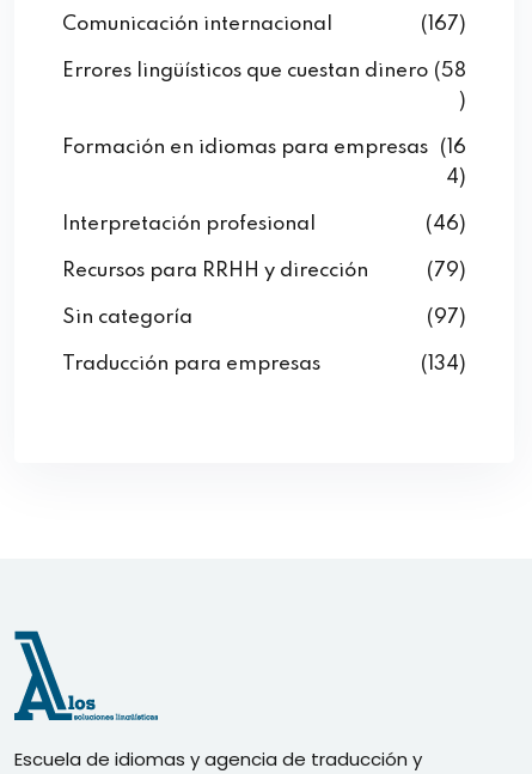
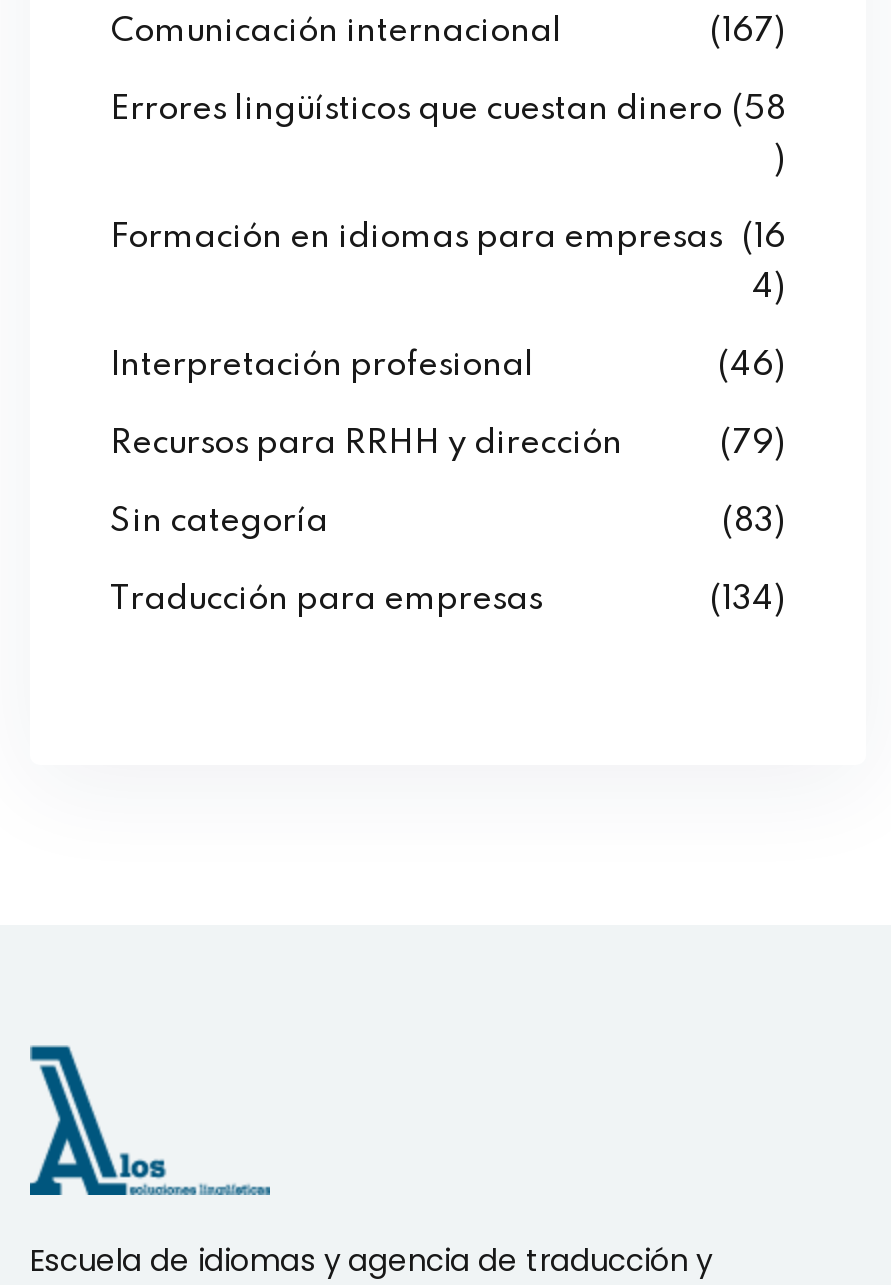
[427,307,466,327] (97) -> [722,504,786,538] (83)

